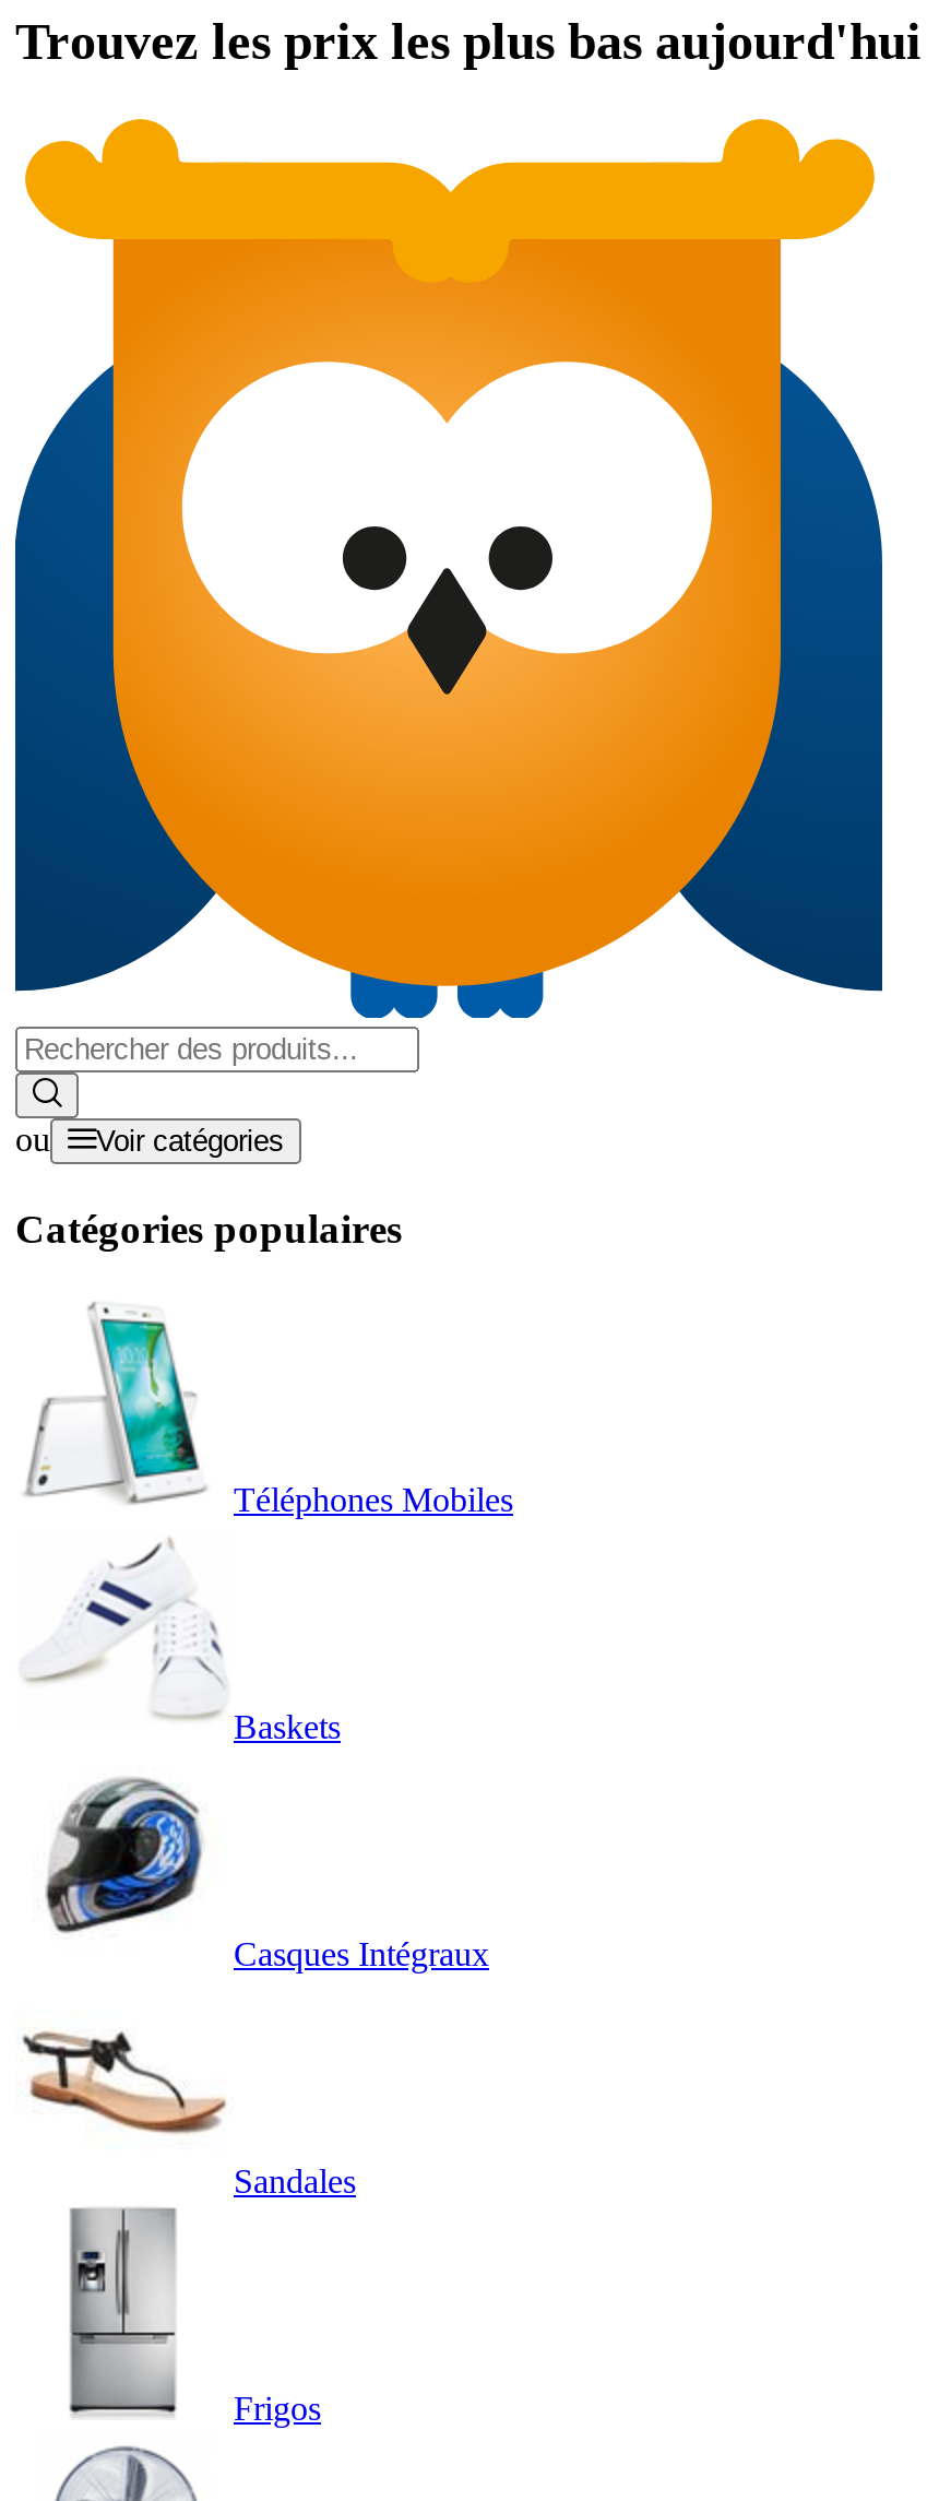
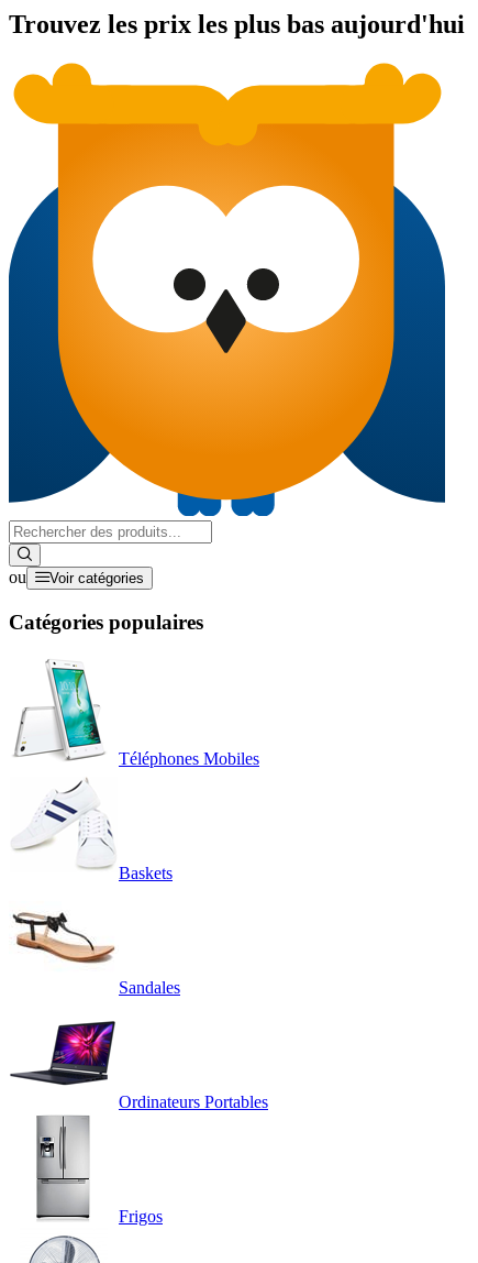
[44,1776,489,1973] [image] | Casques Intégraux -> none
moved [15,2018,356,2200] -> [9,905,180,997]: [image] | Sandales
none -> [10,1020,268,1111] [image] | Ordinateurs Portables

